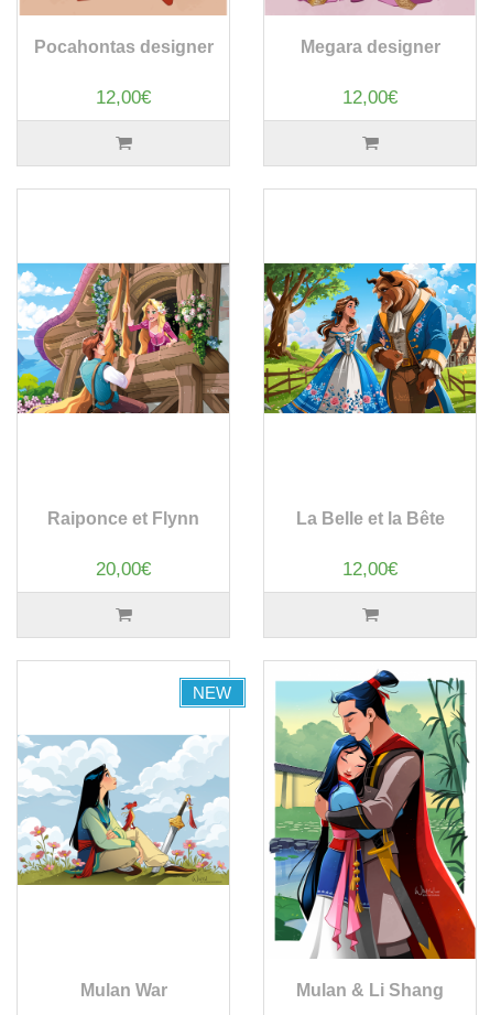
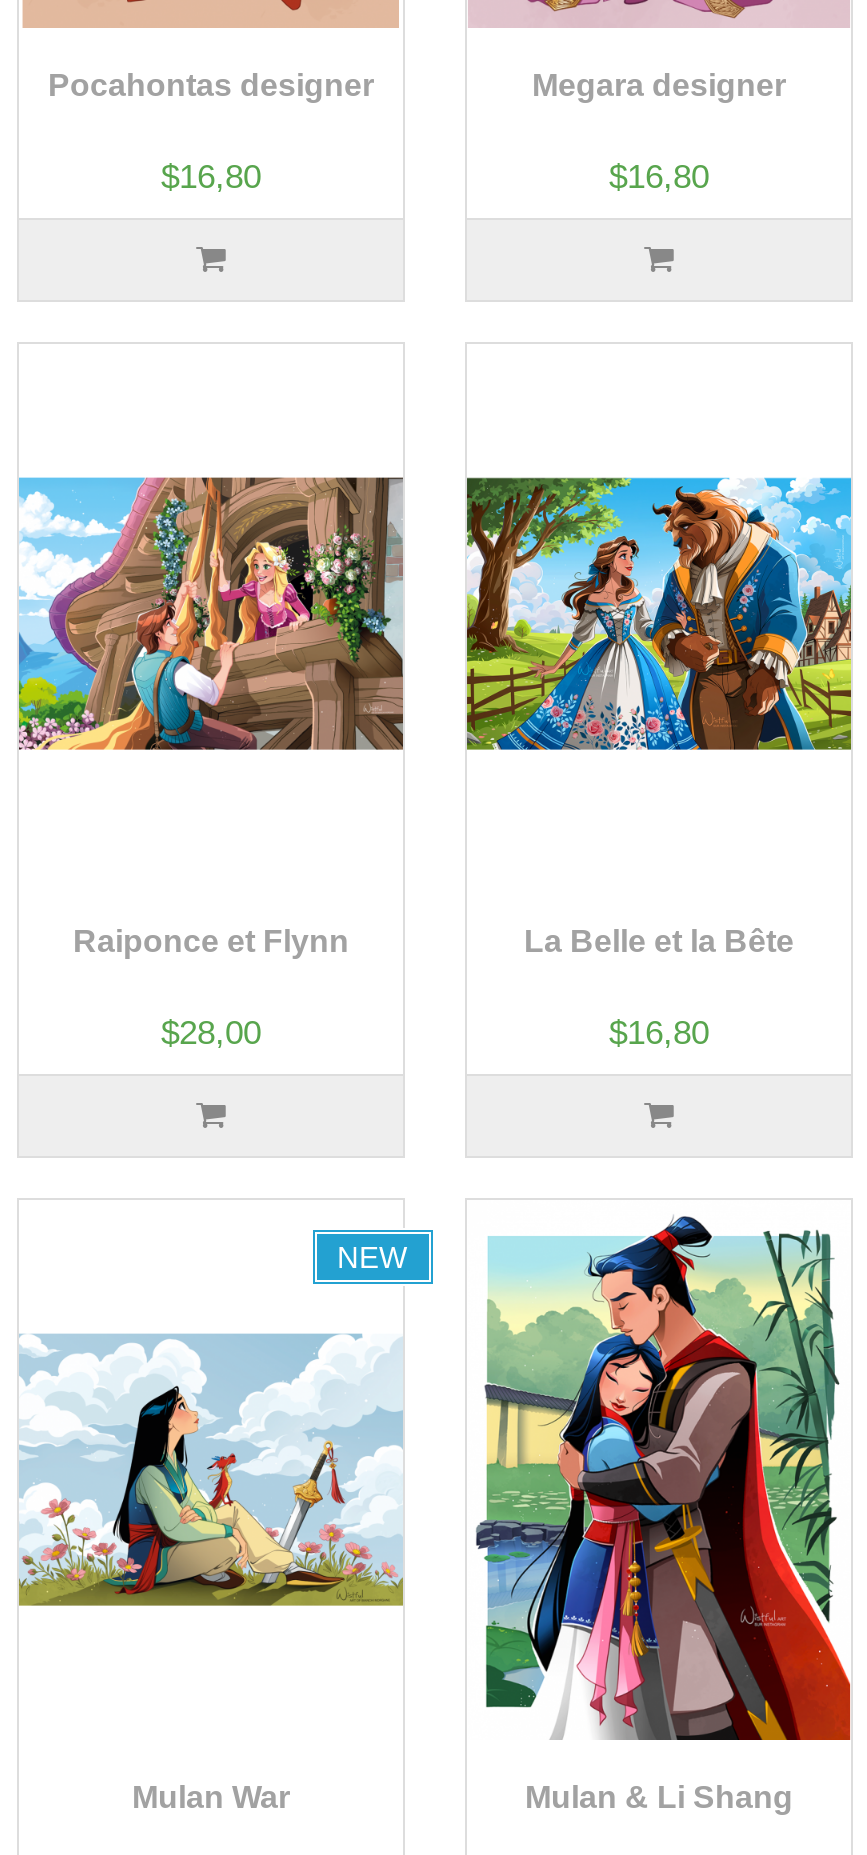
[96,88,151,109] 12,00€ -> [161,159,261,197] $16,80
[342,88,398,109] 12,00€ -> [609,159,709,197] $16,80
[96,559,151,580] 20,00€ -> [161,1015,261,1053] $28,00
[342,559,398,580] 12,00€ -> [609,1015,709,1053] $16,80

